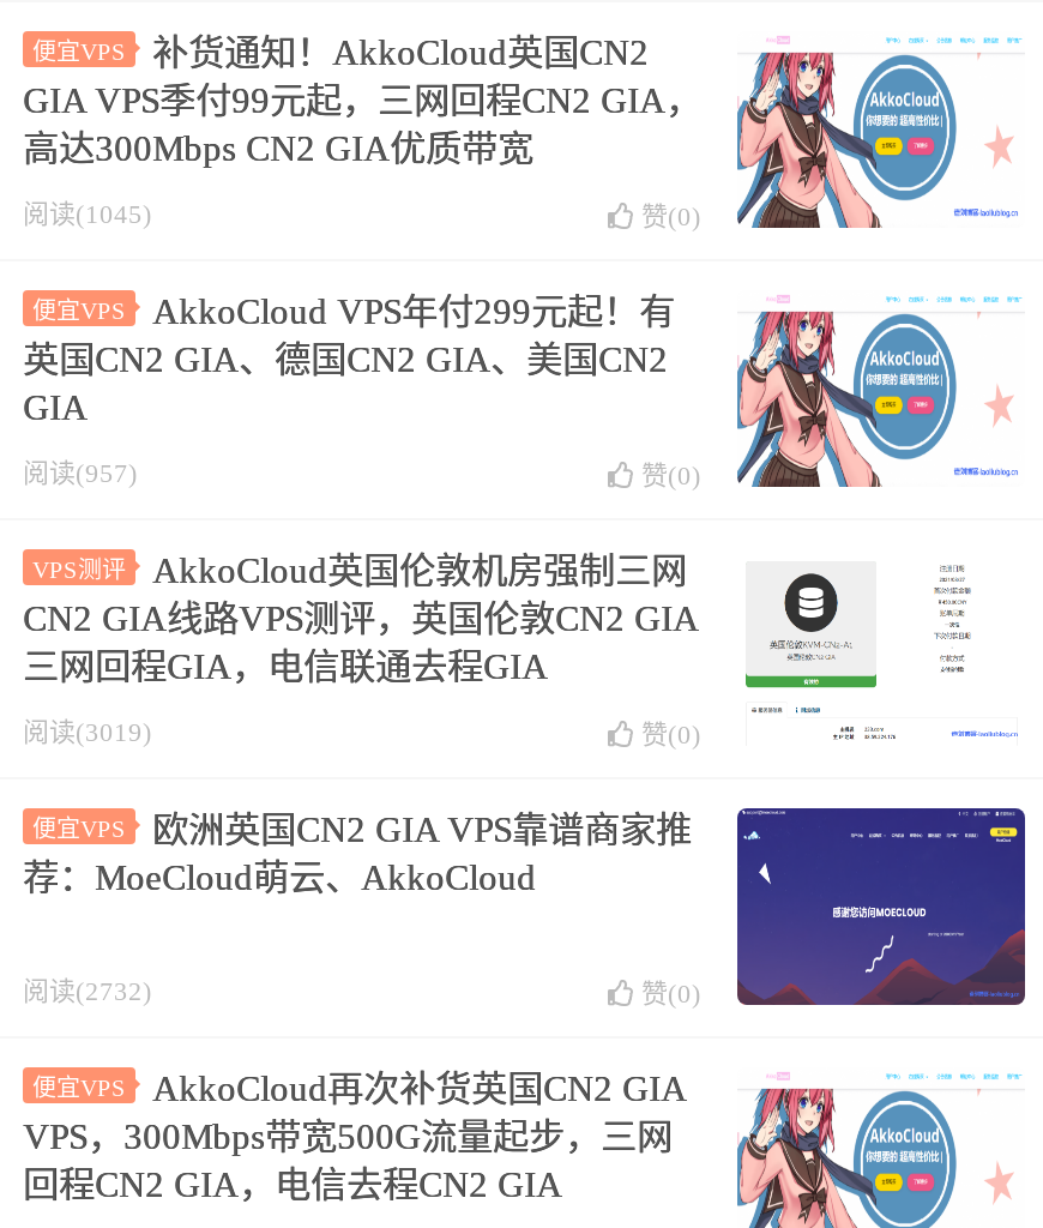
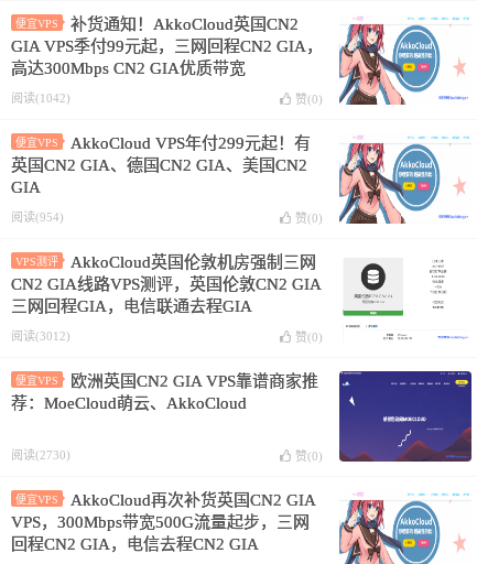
[23,199,152,228] 阅读(1045) -> [11,91,71,105] 阅读(1042)
[23,458,138,487] 阅读(957) -> [11,210,64,224] 阅读(954)
[23,717,152,746] 阅读(3019) -> [11,329,71,343] 阅读(3012)
[23,976,152,1005] 阅读(2732) -> [11,448,71,462] 阅读(2730)

